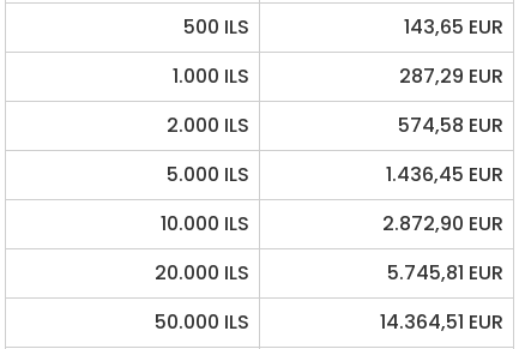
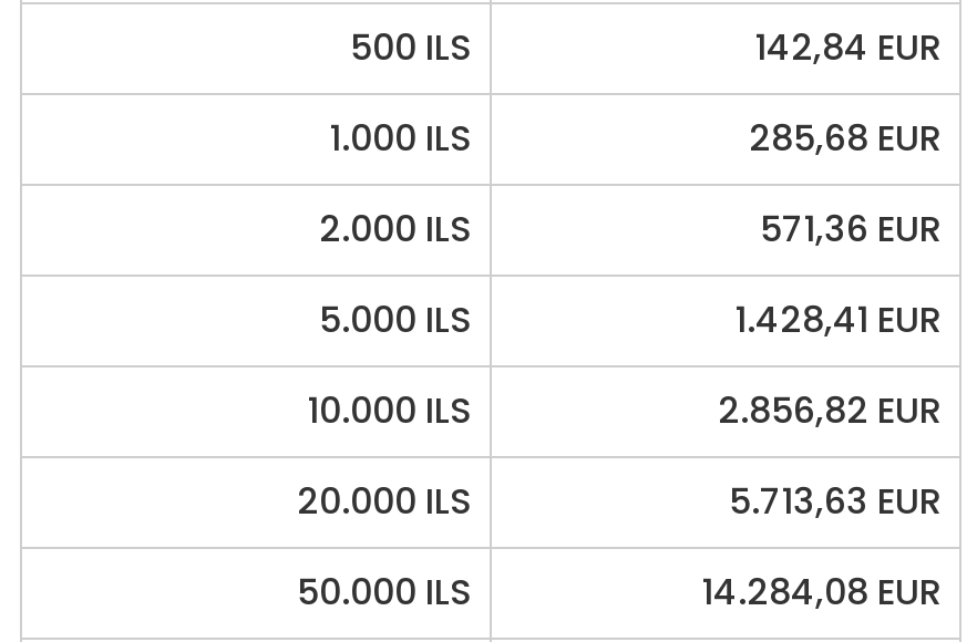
[404,13,503,41] 143,65 EUR -> [755,22,942,73] 142,84 EUR
[399,62,503,90] 287,29 EUR -> [749,113,942,164] 285,68 EUR
[398,112,503,139] 574,58 EUR -> [760,204,942,255] 571,36 EUR
[386,161,503,188] 1.436,45 EUR -> [736,294,942,345] 1.428,41 EUR
[382,210,503,237] 2.872,90 EUR -> [718,385,942,436] 2.856,82 EUR
[387,259,503,287] 5.745,81 EUR -> [729,476,942,527] 5.713,63 EUR
[380,308,503,336] 14.364,51 EUR -> [702,567,942,618] 14.284,08 EUR

